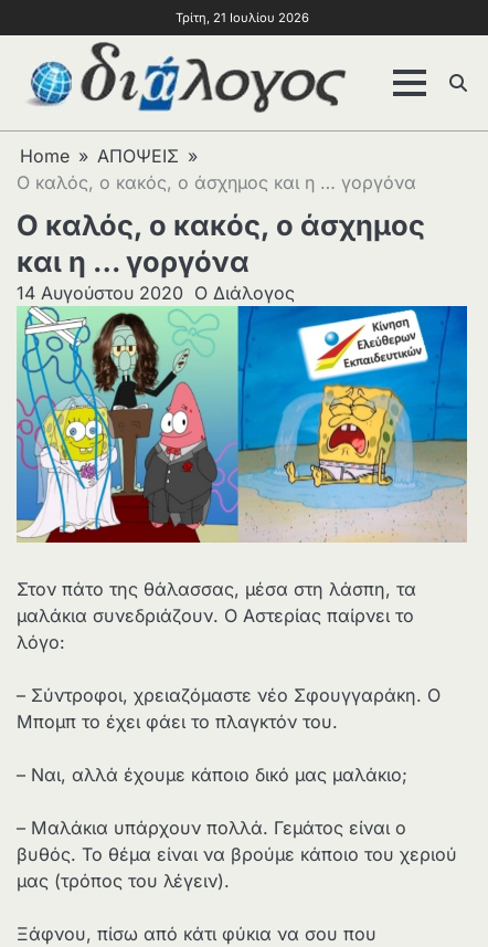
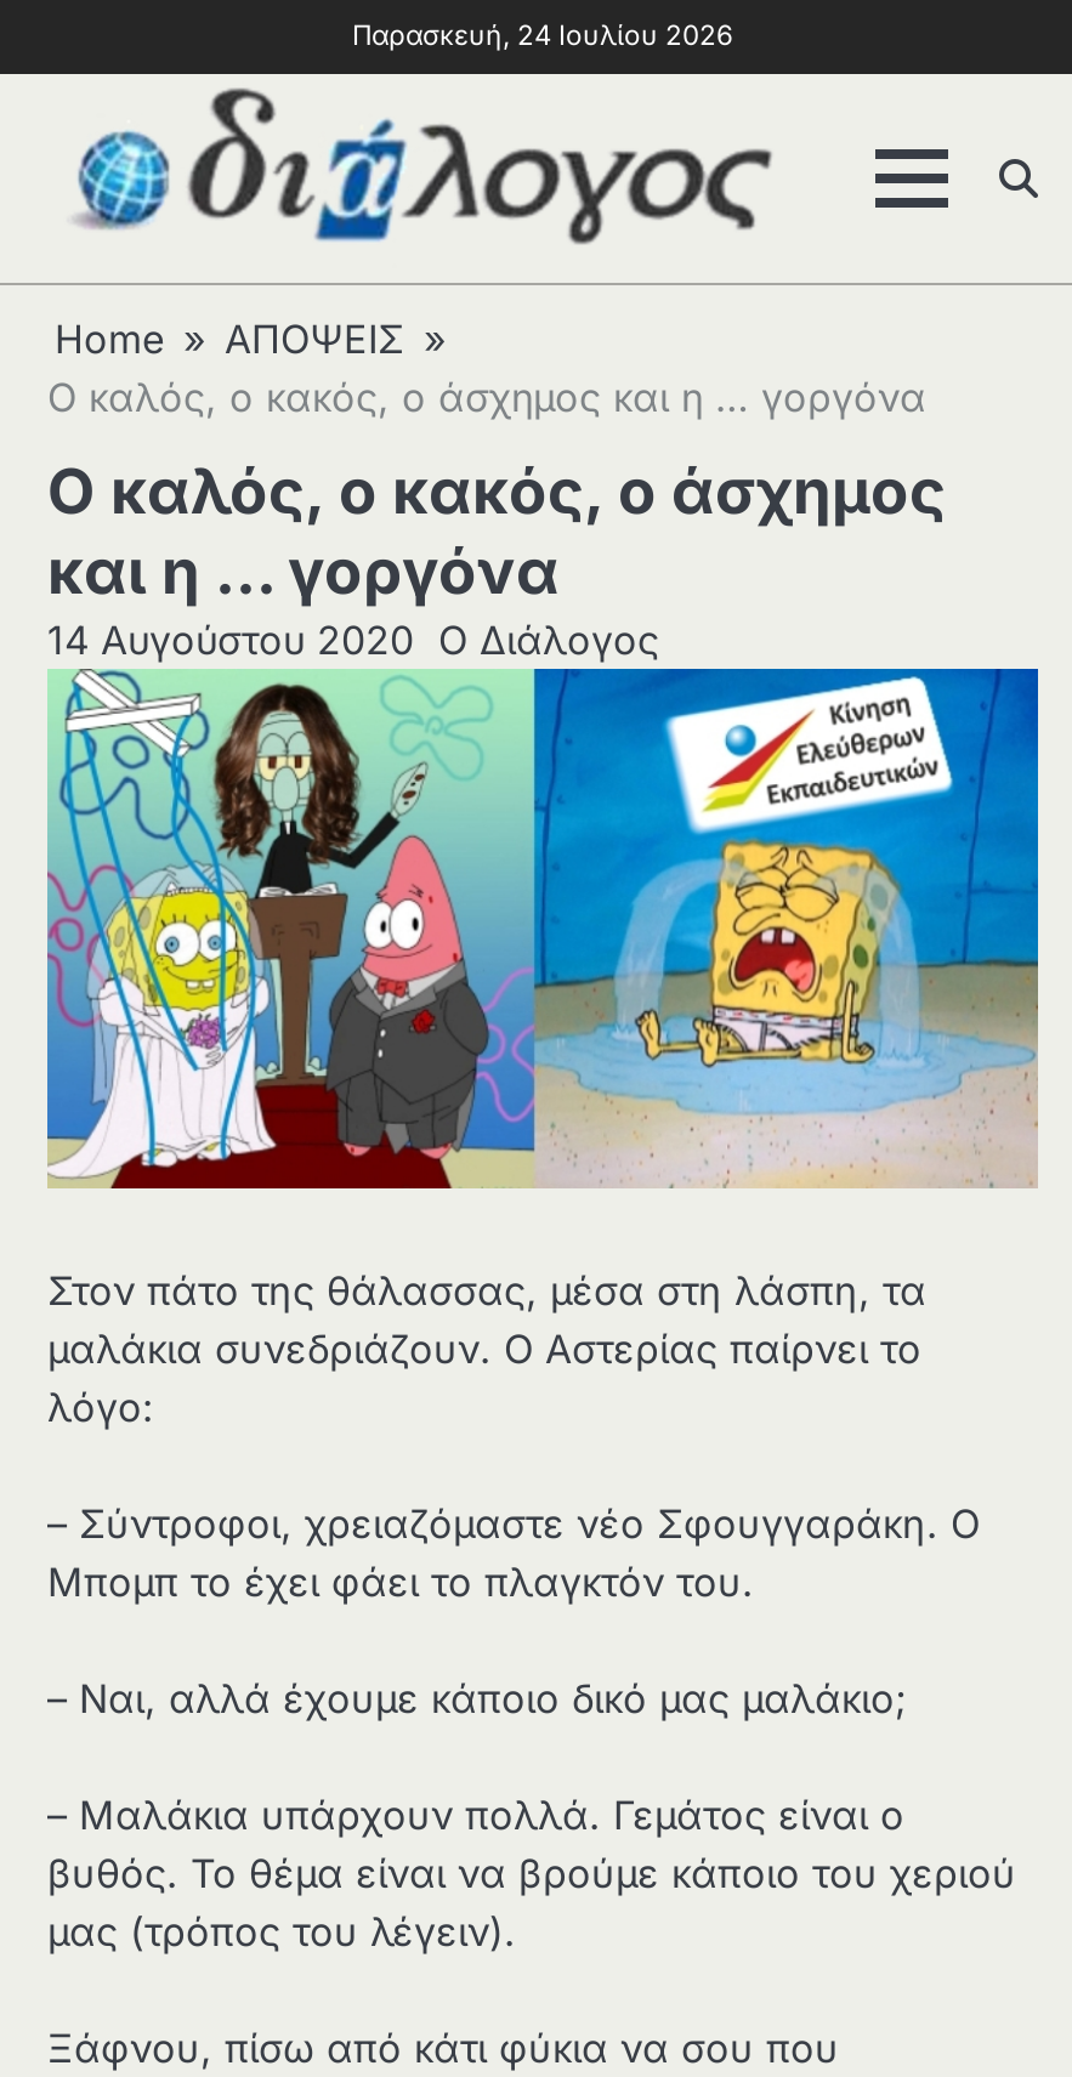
[175,9,309,25] Τρίτη, 21 Ιουλίου 2026 -> [352,17,733,51] Παρασκευή, 24 Ιουλίου 2026

